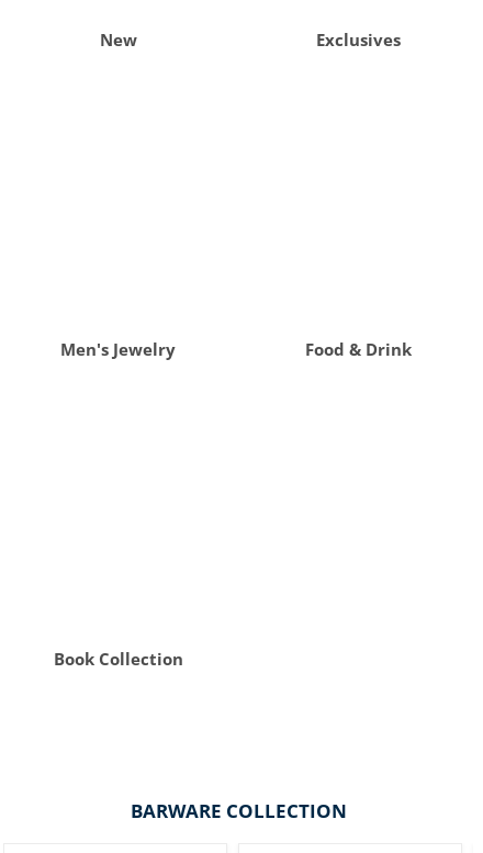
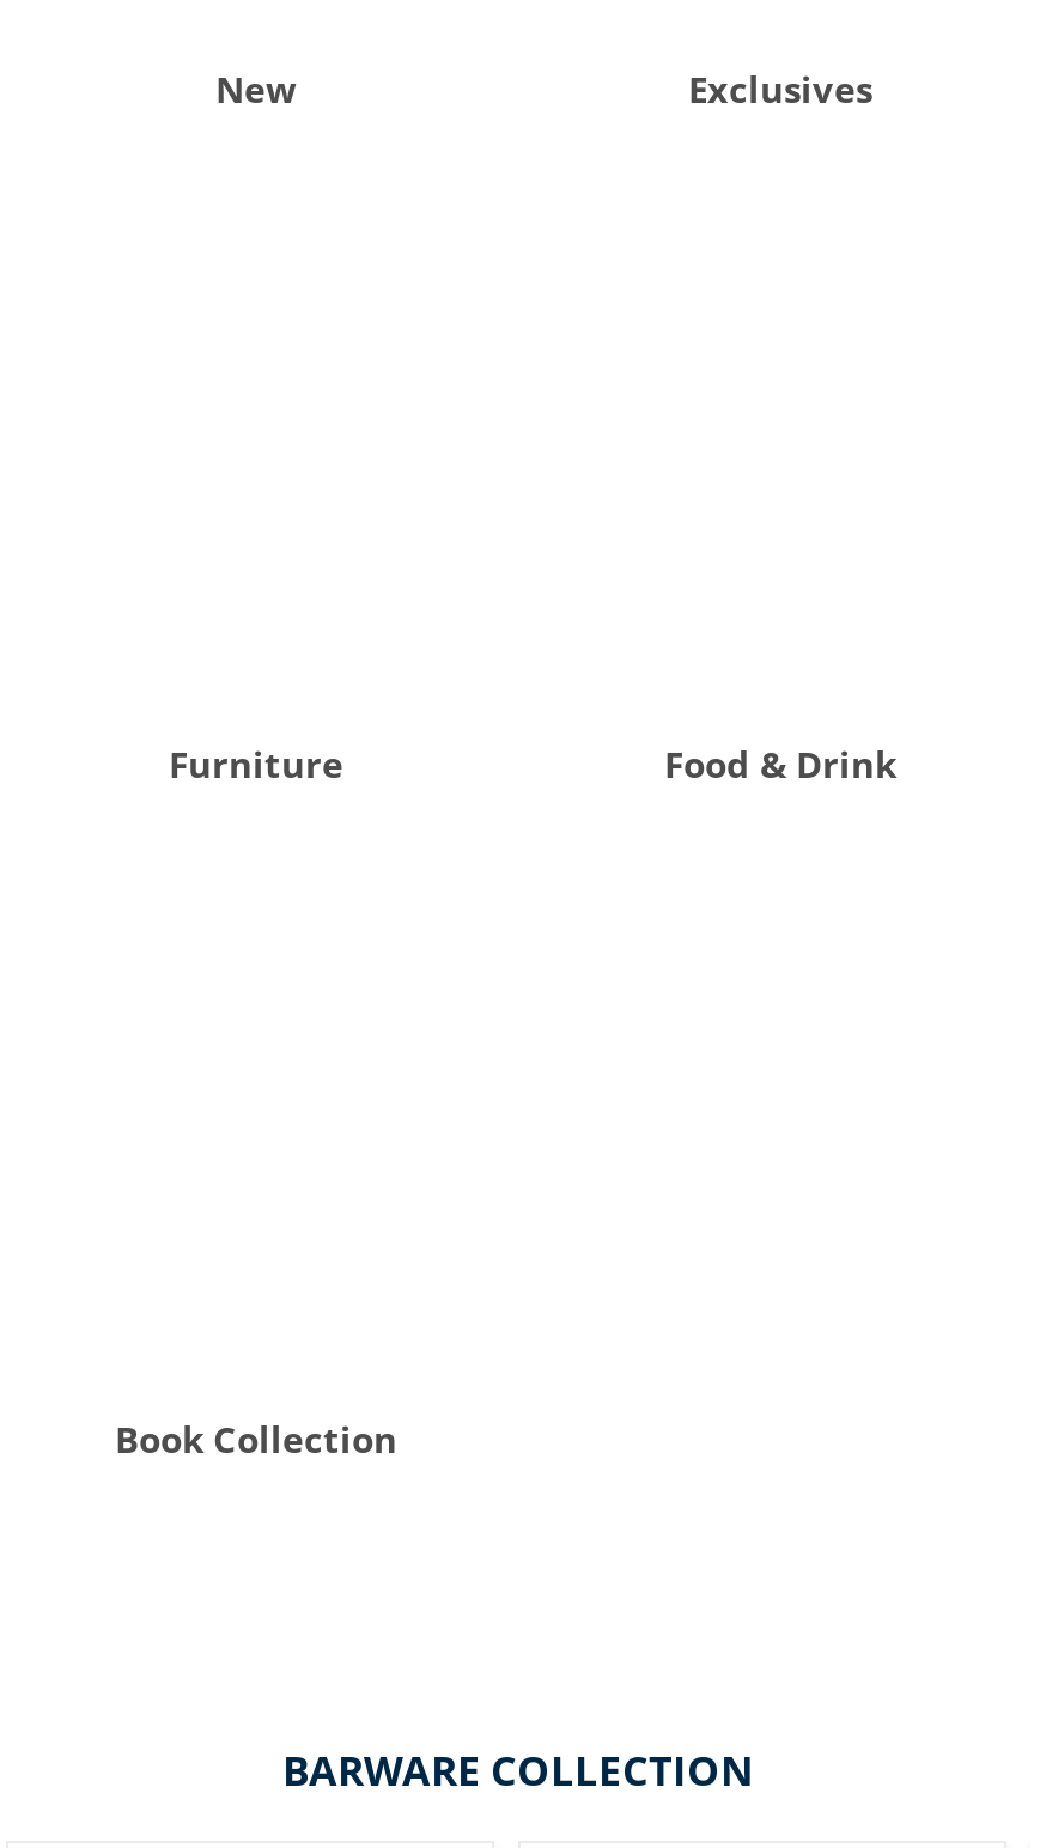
[60,338,176,360] Men's Jewelry -> [169,740,343,788] Furniture

